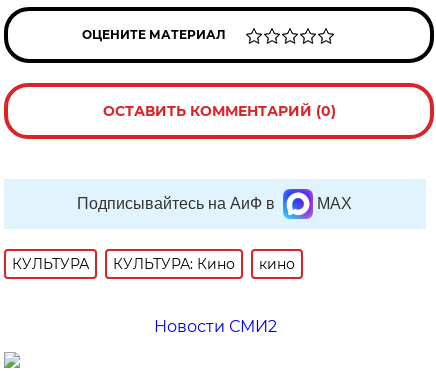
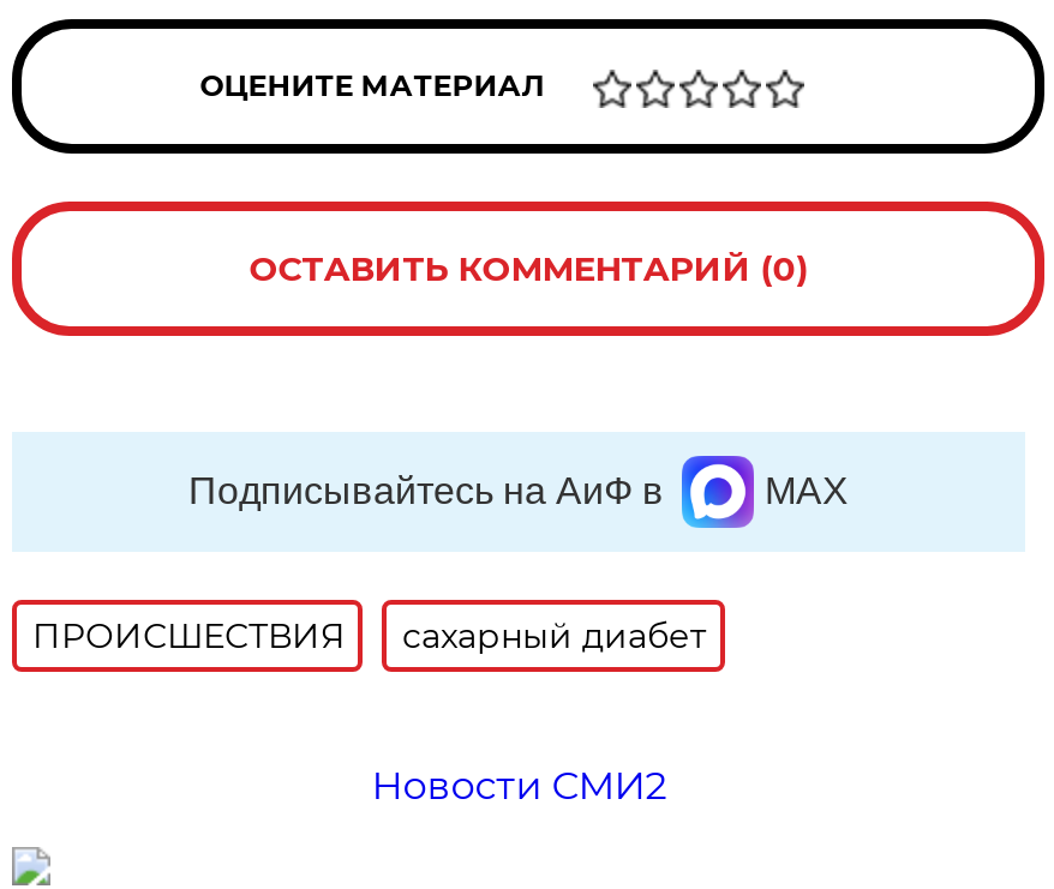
[12,255,295,273] КУЛЬТУРА | КУЛЬТУРА: Кино | кино -> [32,614,707,657] ПРОИСШЕСТВИЯ | сахарный диабет

